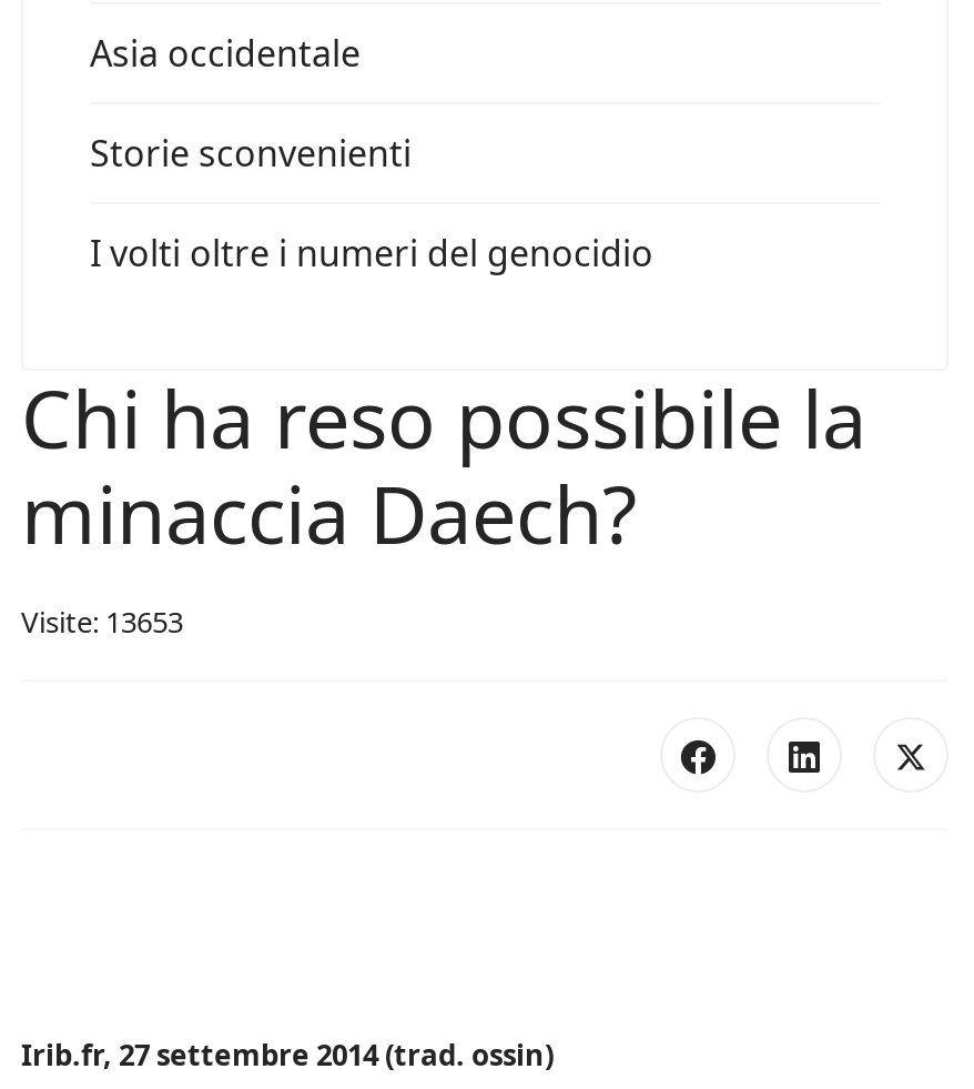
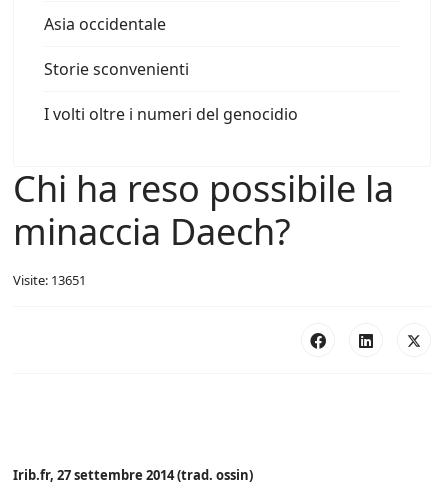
[21,602,183,642] Visite: 13653 -> [13,271,86,289] Visite: 13651

